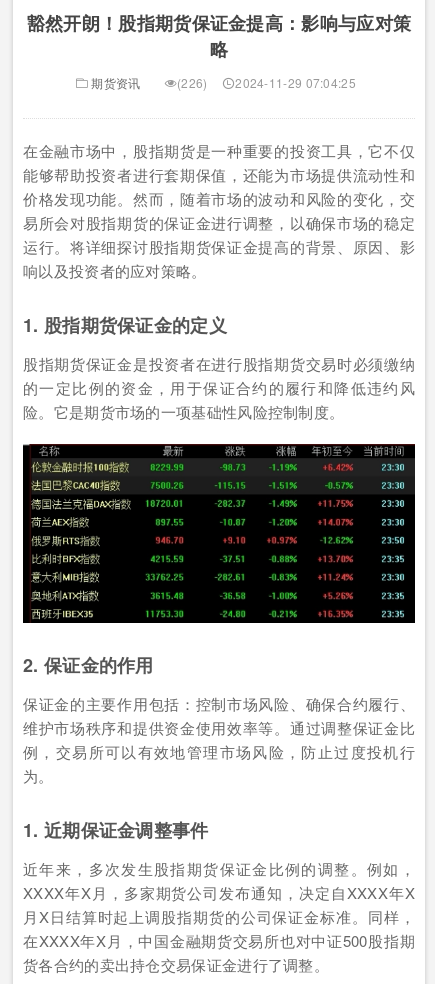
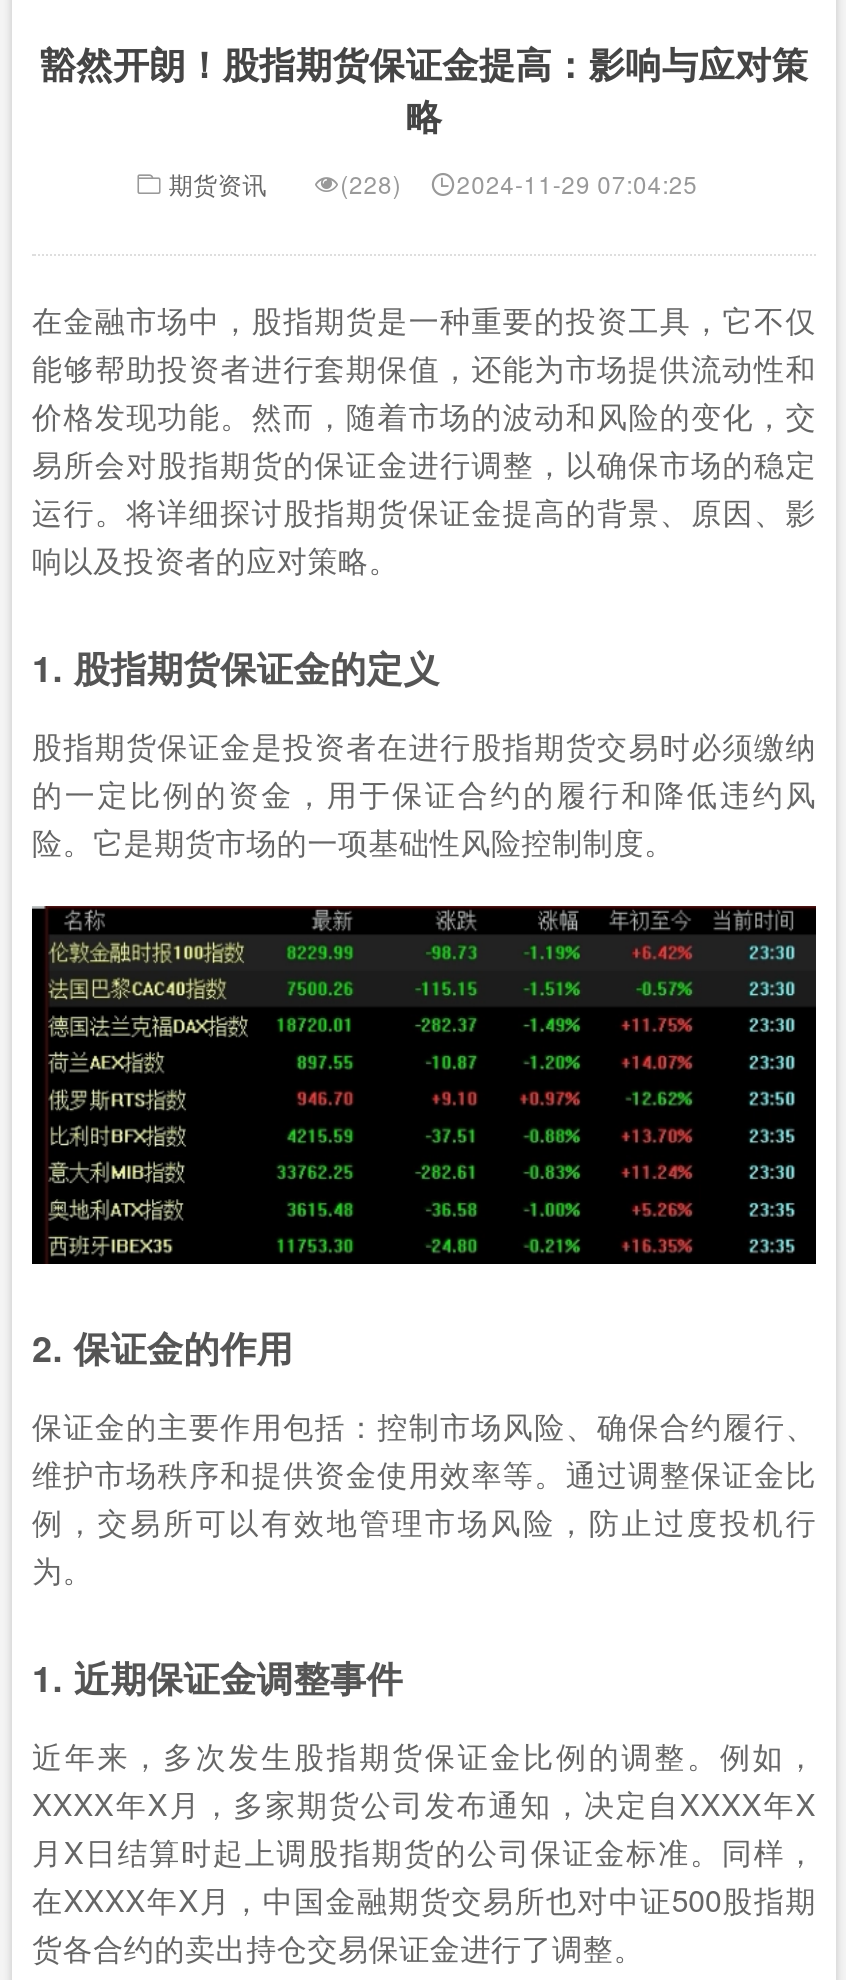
[177,74,356,91] (226) 2024-11-29 07:04:25 -> [340,166,698,200] (228) 2024-11-29 07:04:25

